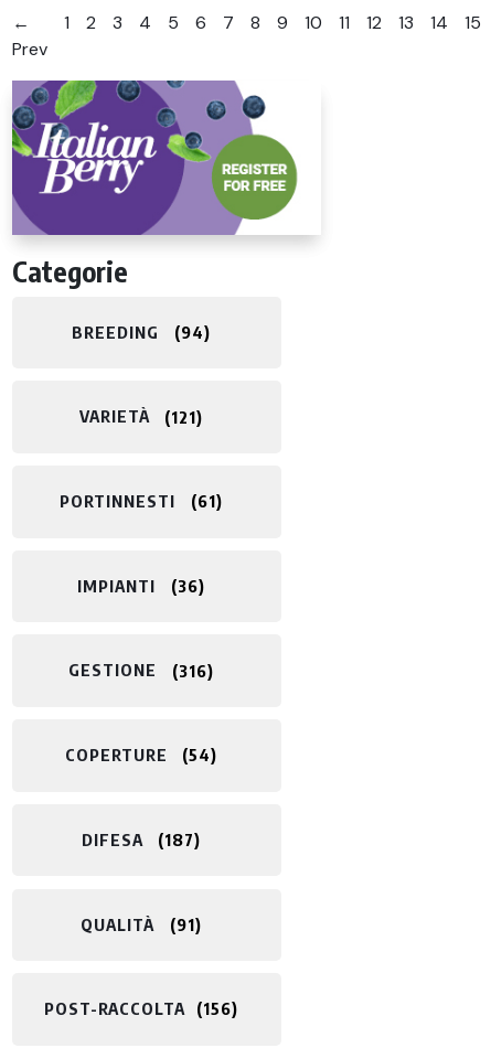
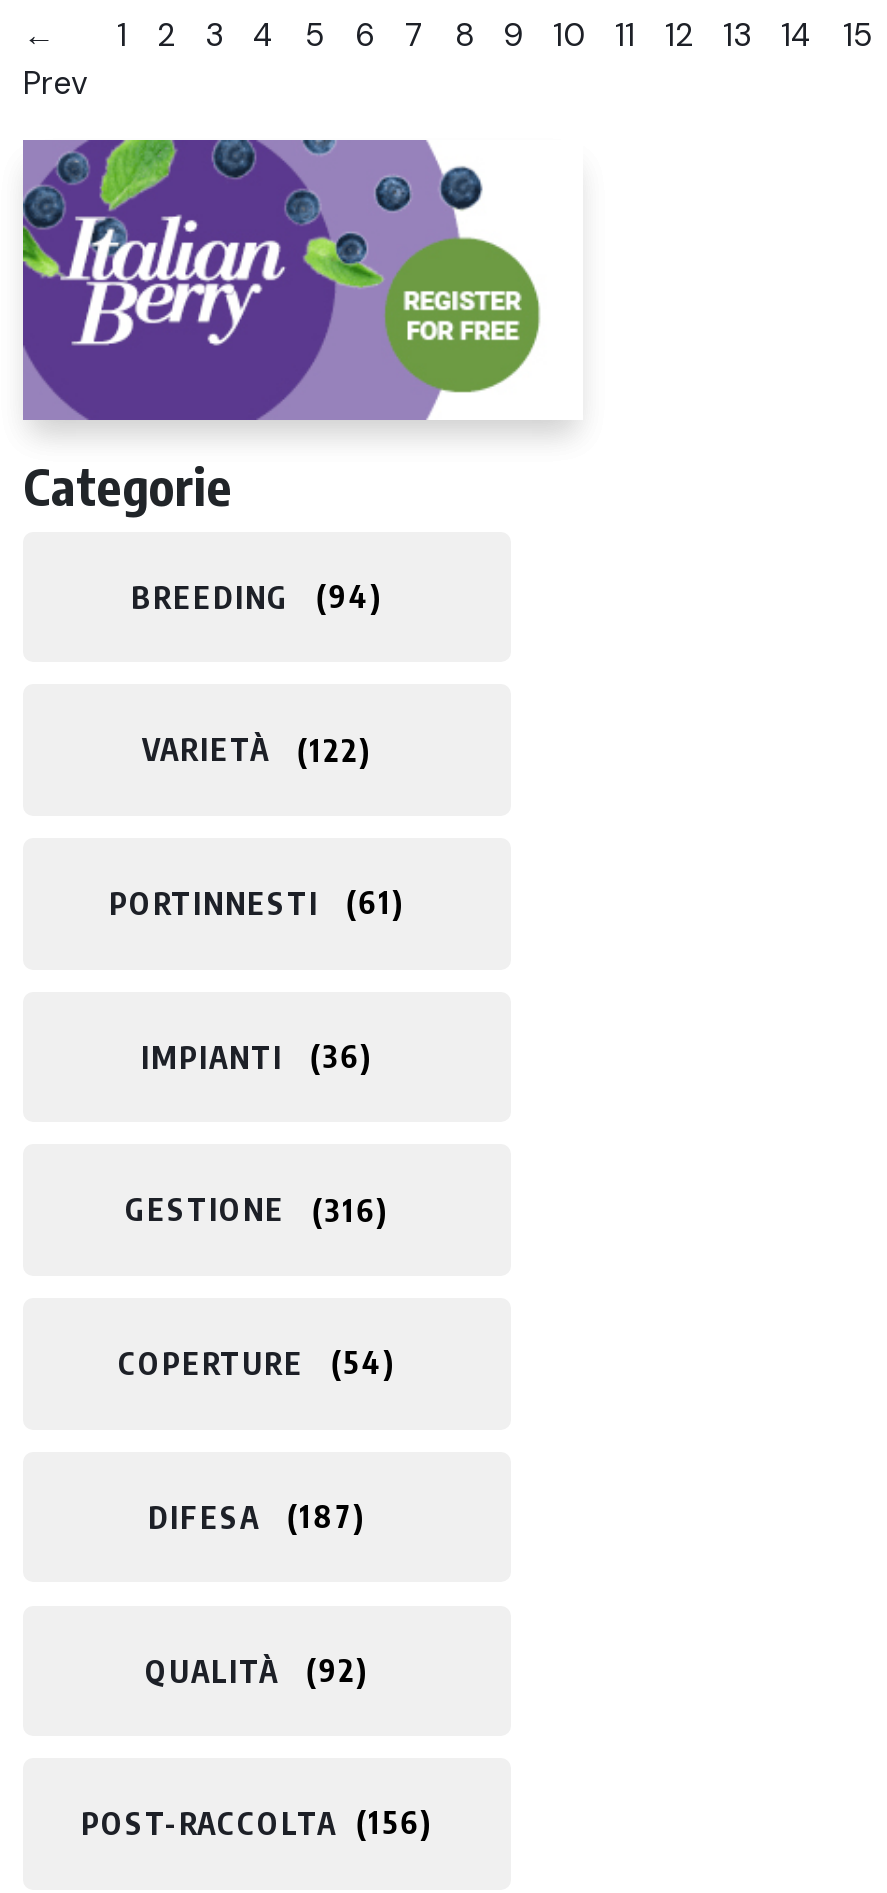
[79,407,197,427] VARIETÀ 121 -> [142,731,359,767] VARIETÀ 122
[81,914,195,934] QUALITÀ 91 -> [145,1652,357,1688] QUALITÀ 92

